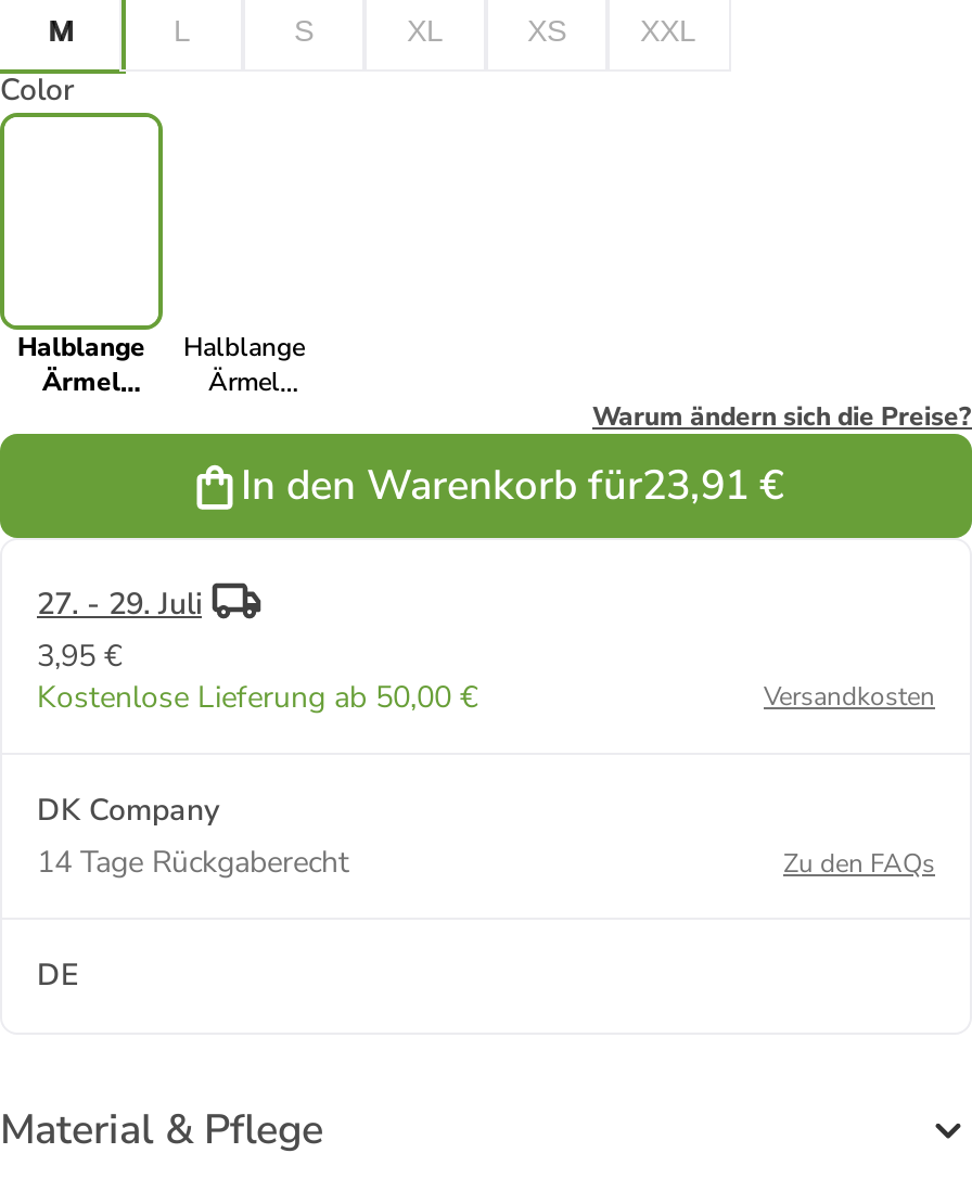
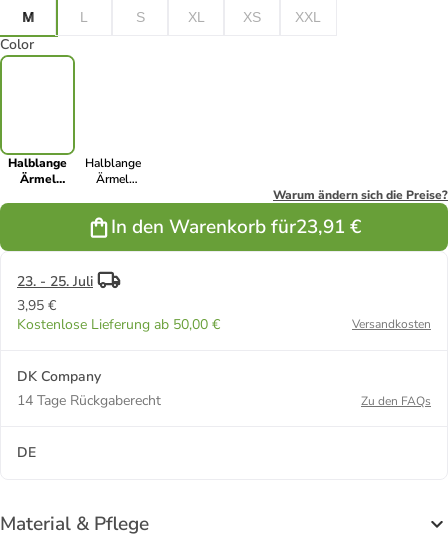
[37,584,202,626] 27. - 29. Juli -> [17,272,93,291] 23. - 25. Juli

